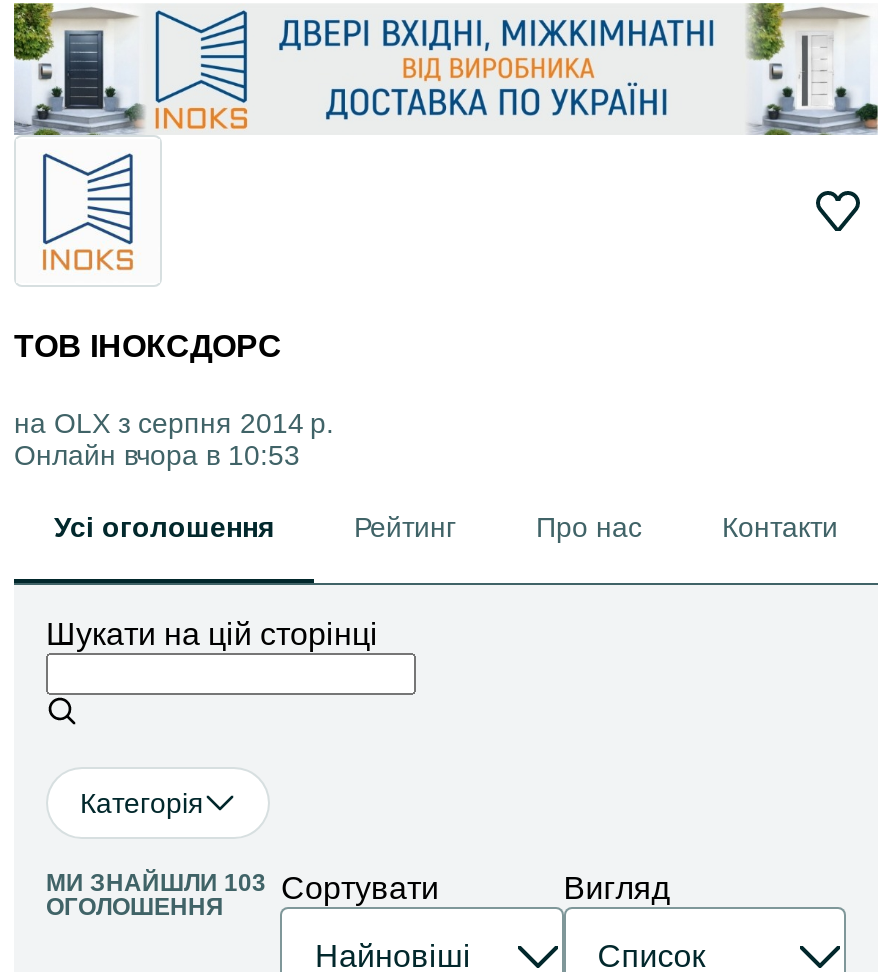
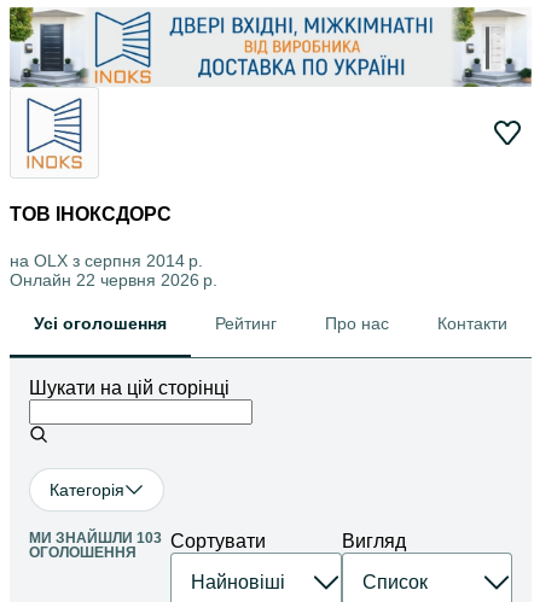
[14,440,300,472] Онлайн вчора в 10:53 -> [10,271,217,290] Онлайн 22 червня 2026 р.

